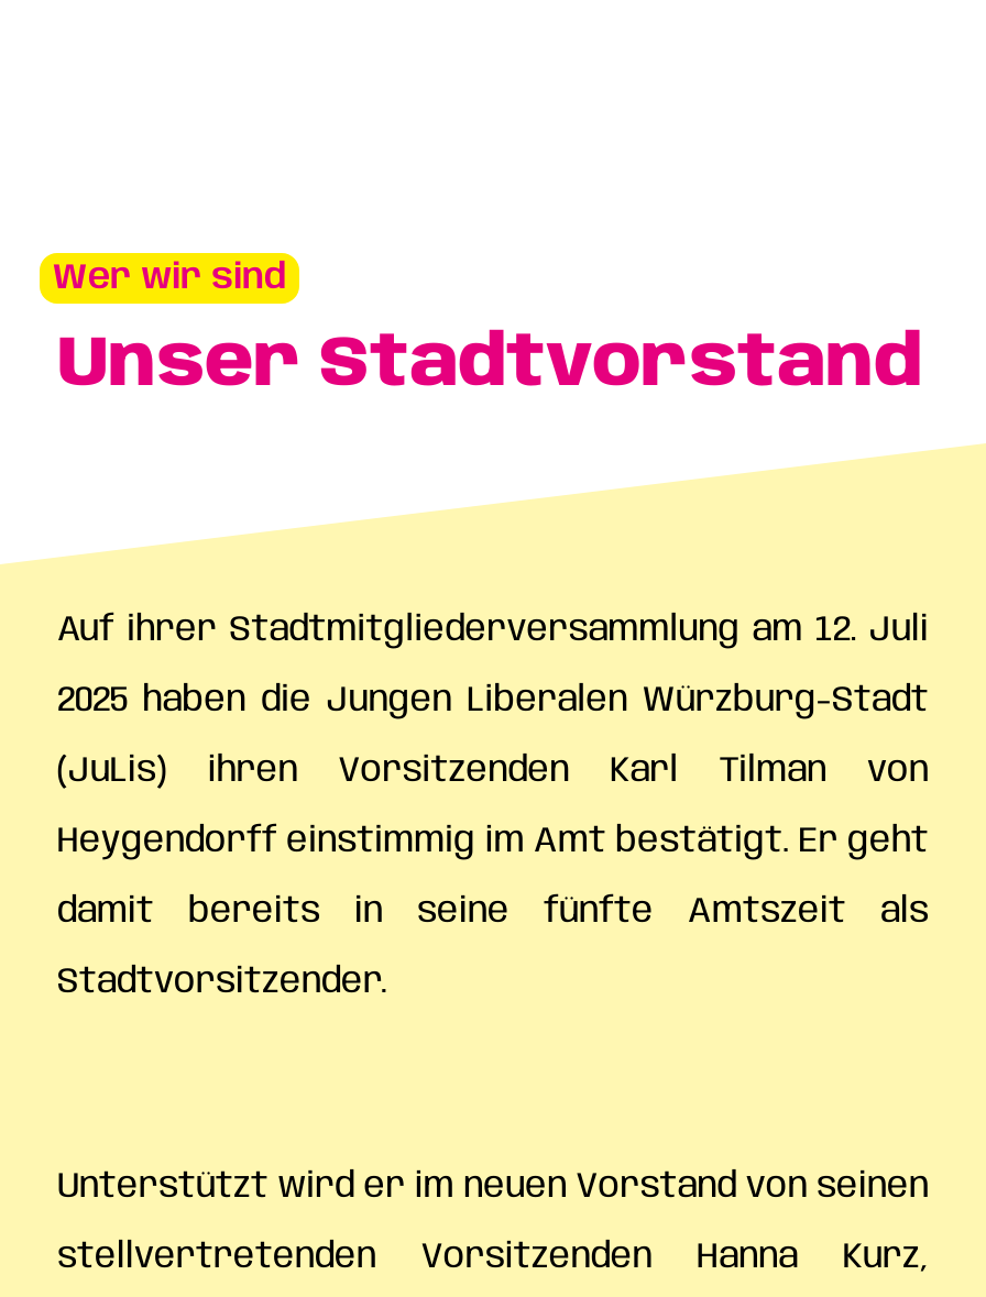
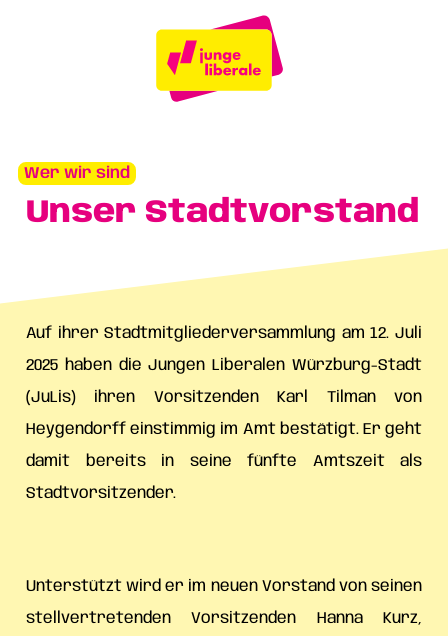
none -> [155,14,284,103] [image]

